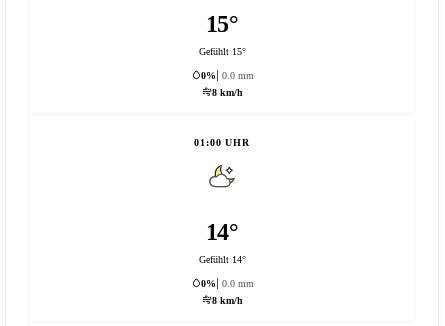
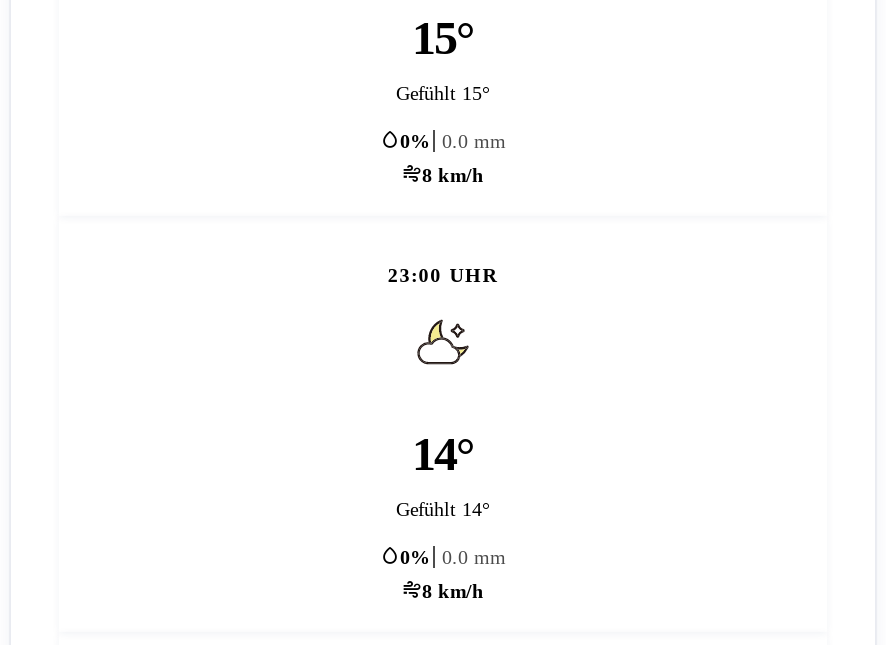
[194,137,250,148] 01:00 UHR -> [388,263,498,285] 23:00 UHR

